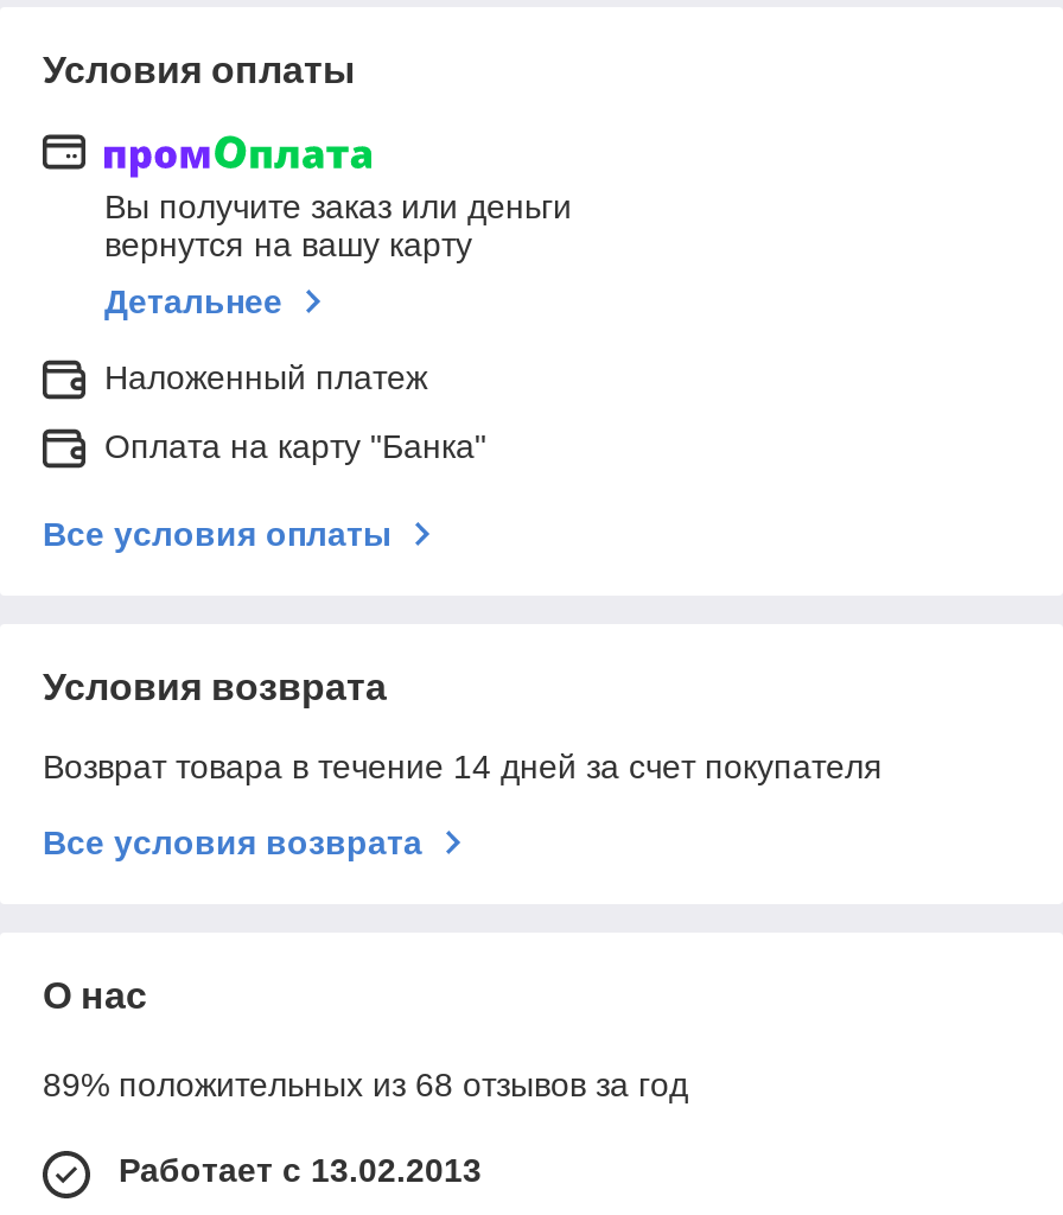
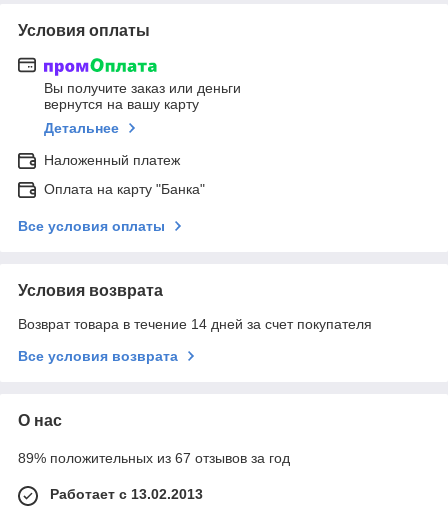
[43,1066,688,1104] 89% положительных из 68 отзывов за год -> [18,450,290,466] 89% положительных из 67 отзывов за год

